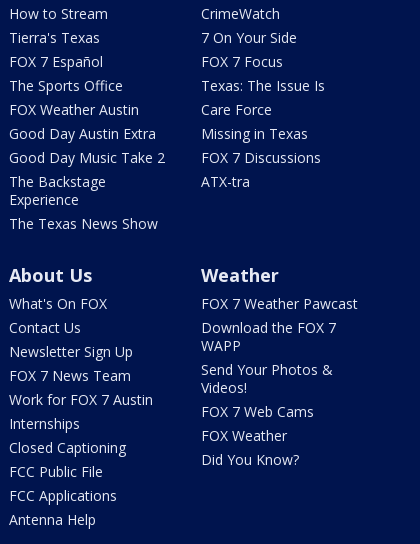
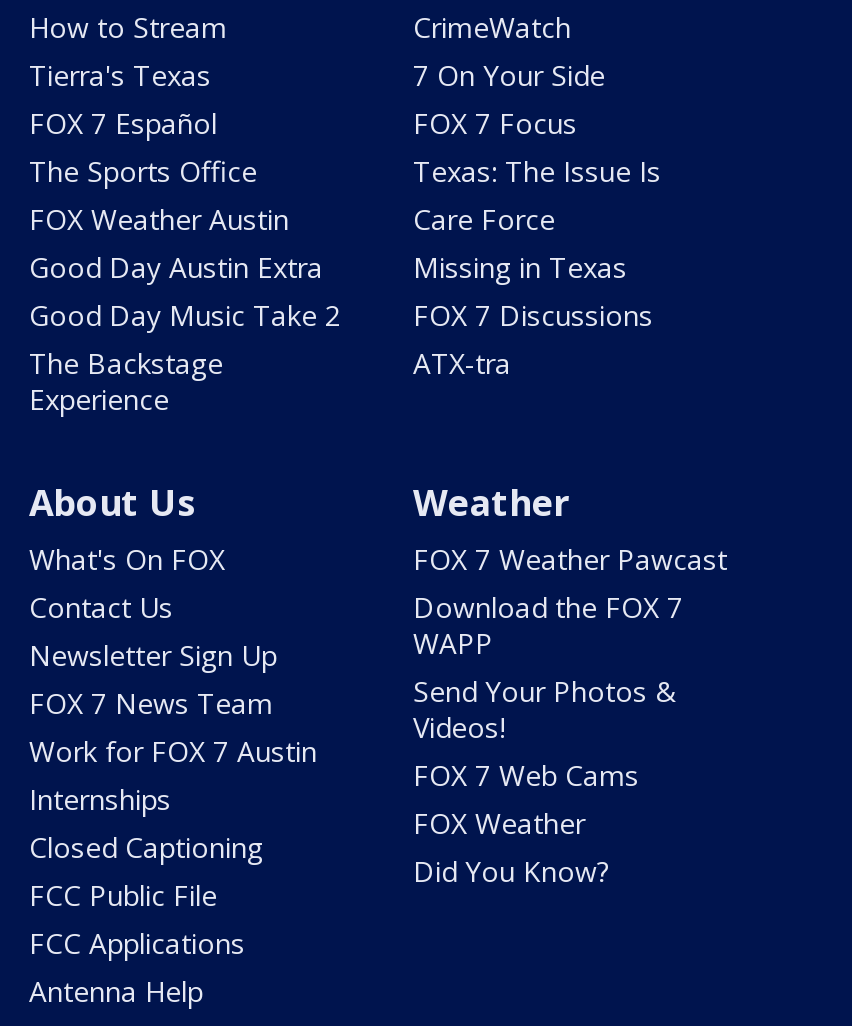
[9,214,158,233] The Texas News Show -> none

